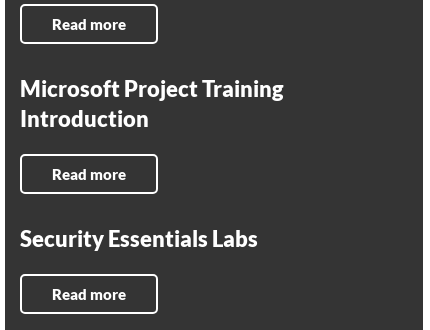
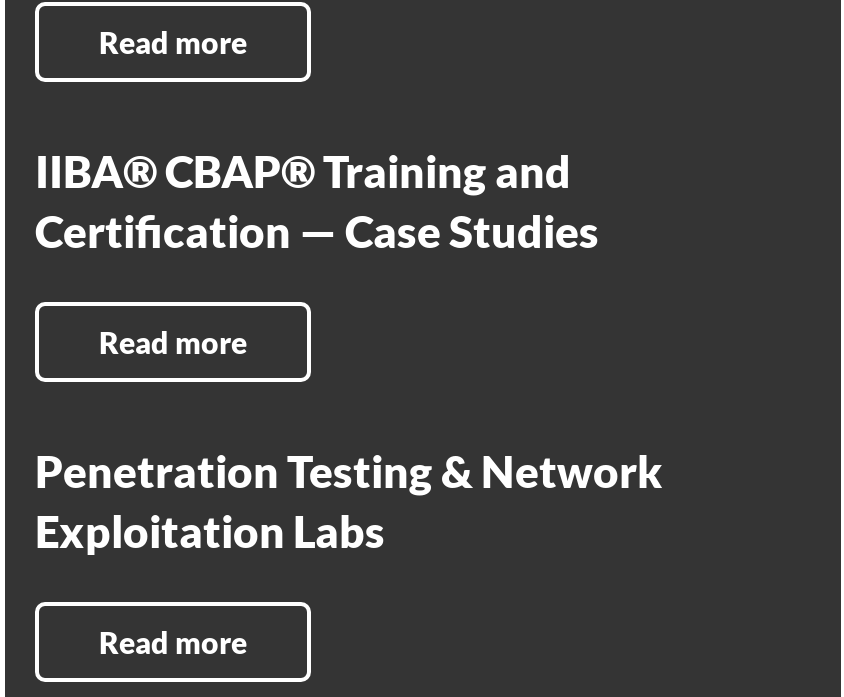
[20,75,284,132] Microsoft Project Training | Introduction -> [35,144,599,258] IIBA® CBAP® Training and | Certification — Case Studies
[20,225,258,252] Security Essentials Labs -> [35,444,663,558] Penetration Testing & Network | Exploitation Labs

